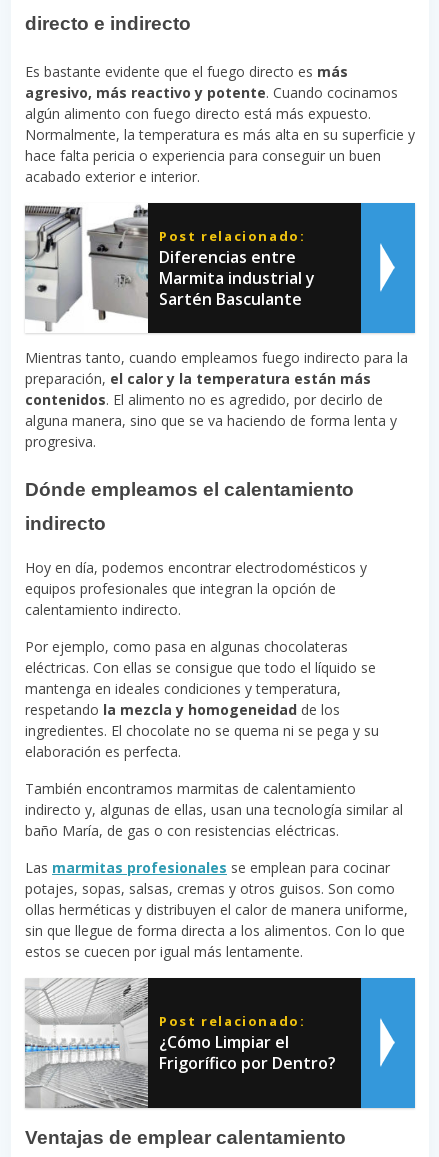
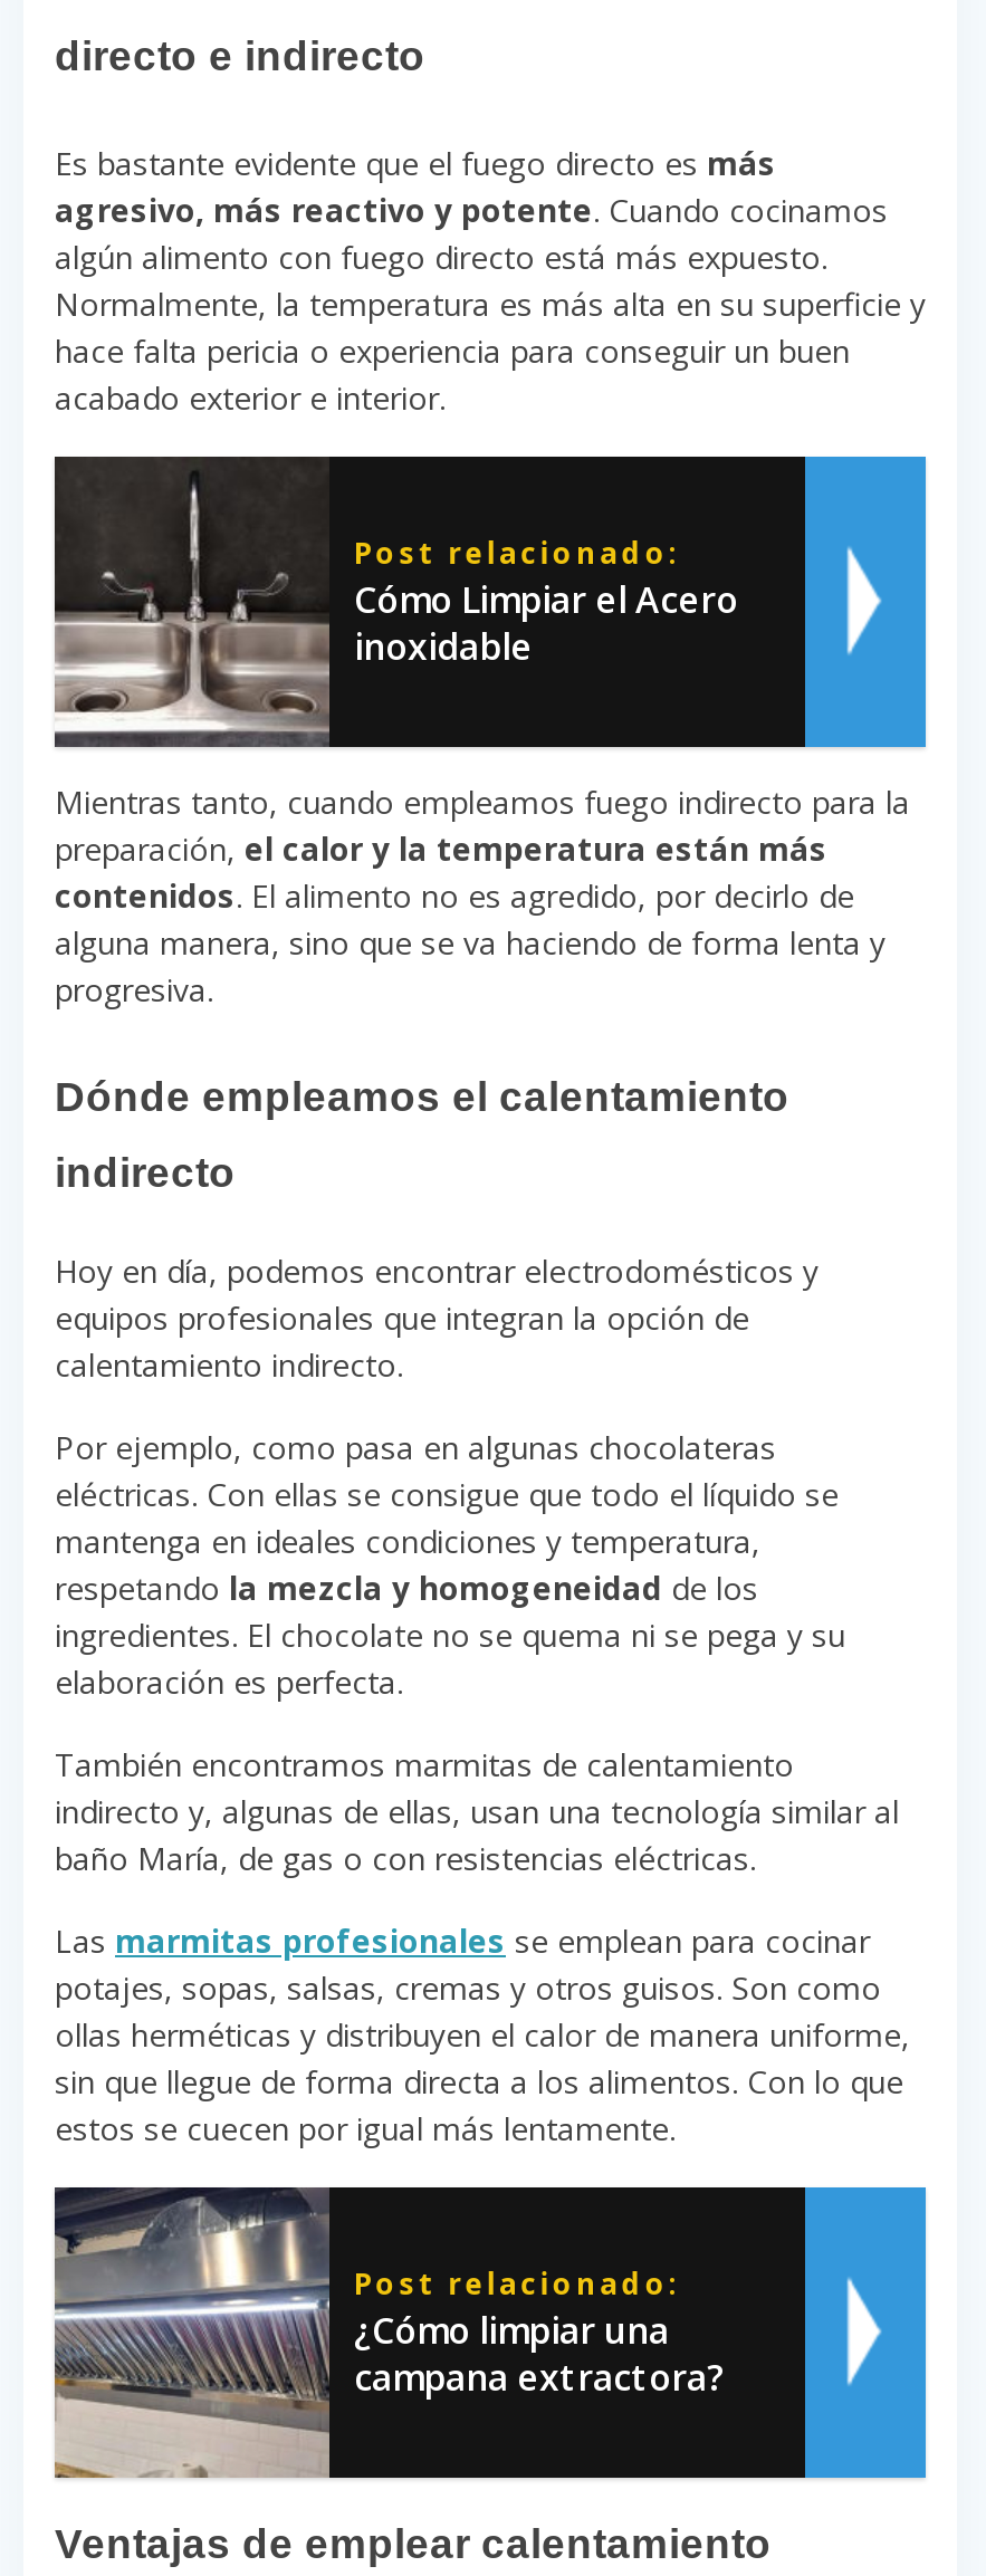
[24,203,315,333] [image] | Diferencias entre | Marmita industrial y | Sartén Basculante -> [52,454,738,749] [image] | Cómo Limpiar el Acero | inoxidable
[25,978,336,1108] [image] | ¿Cómo Limpiar el | Frigorífico por Dentro? -> [52,2185,725,2478] [image] | ¿Cómo limpiar una | campana extractora?

